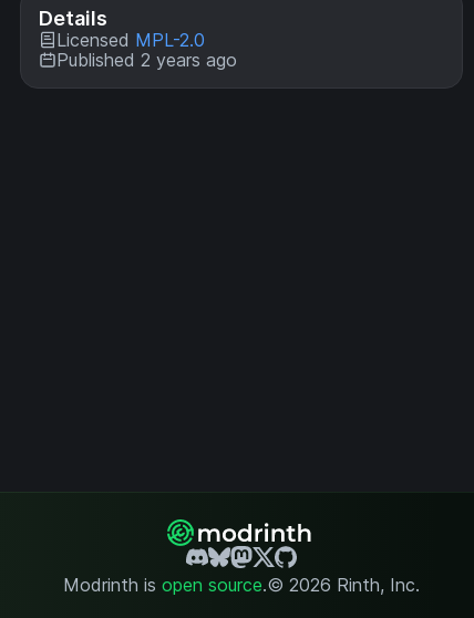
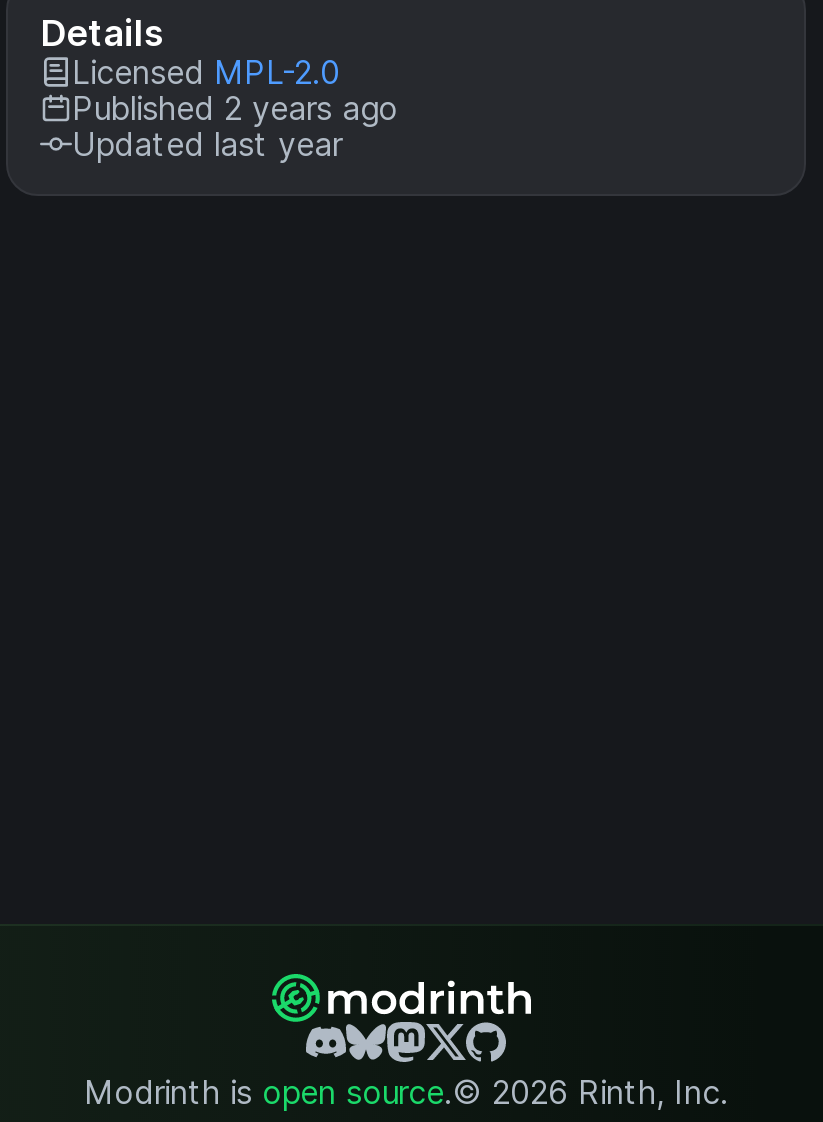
none -> [72,124,342,164] Updated last year

